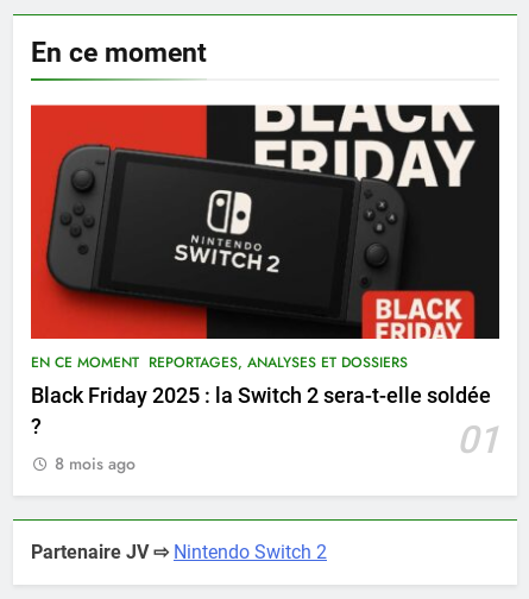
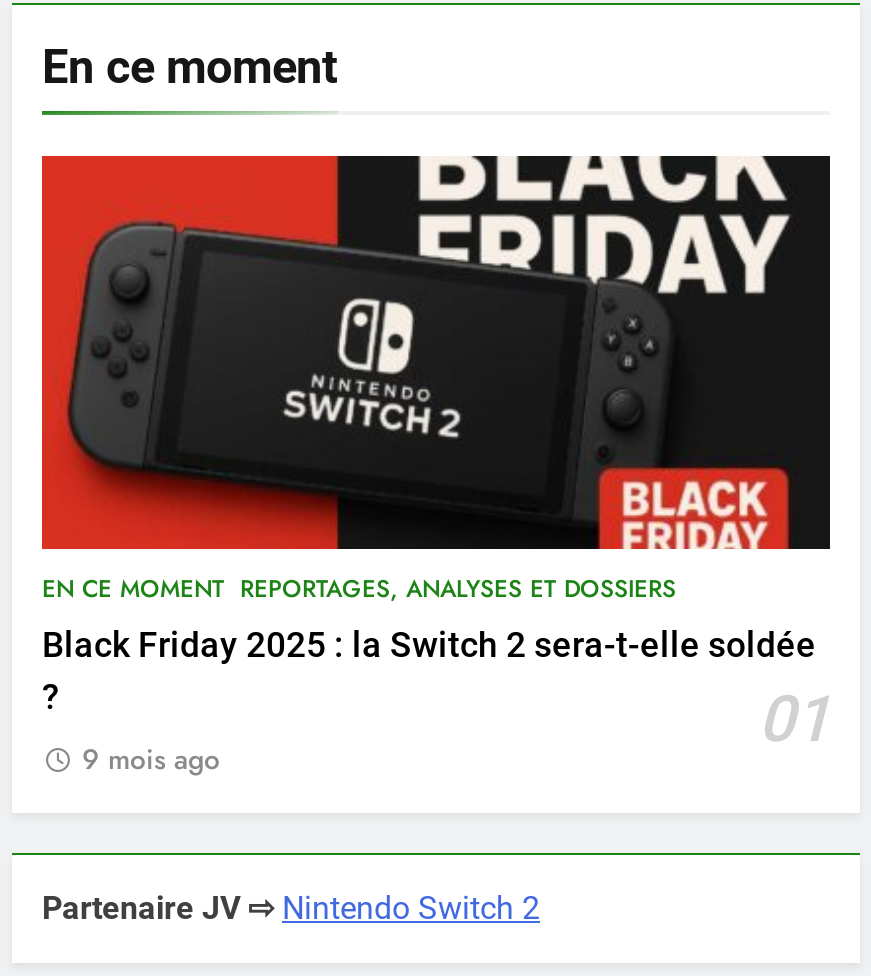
[55,452,136,476] 8 mois ago -> [82,739,220,779] 9 mois ago

